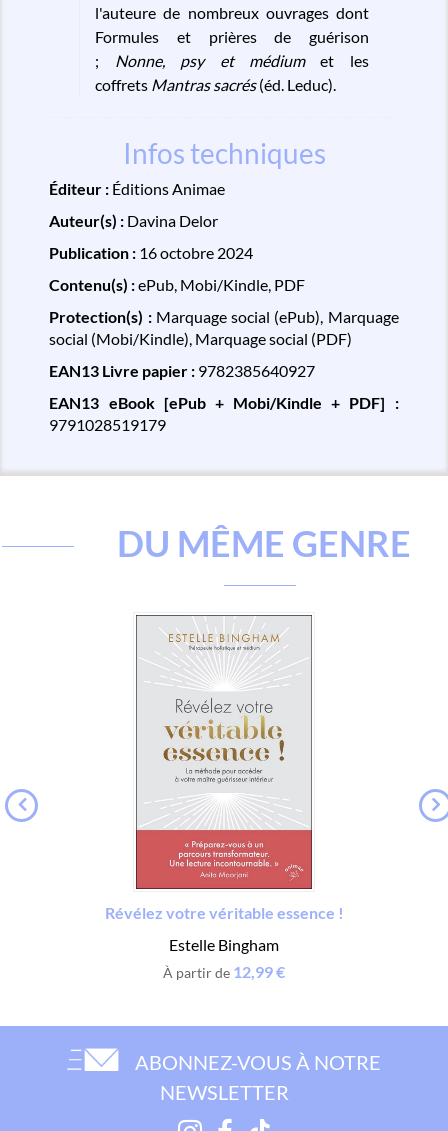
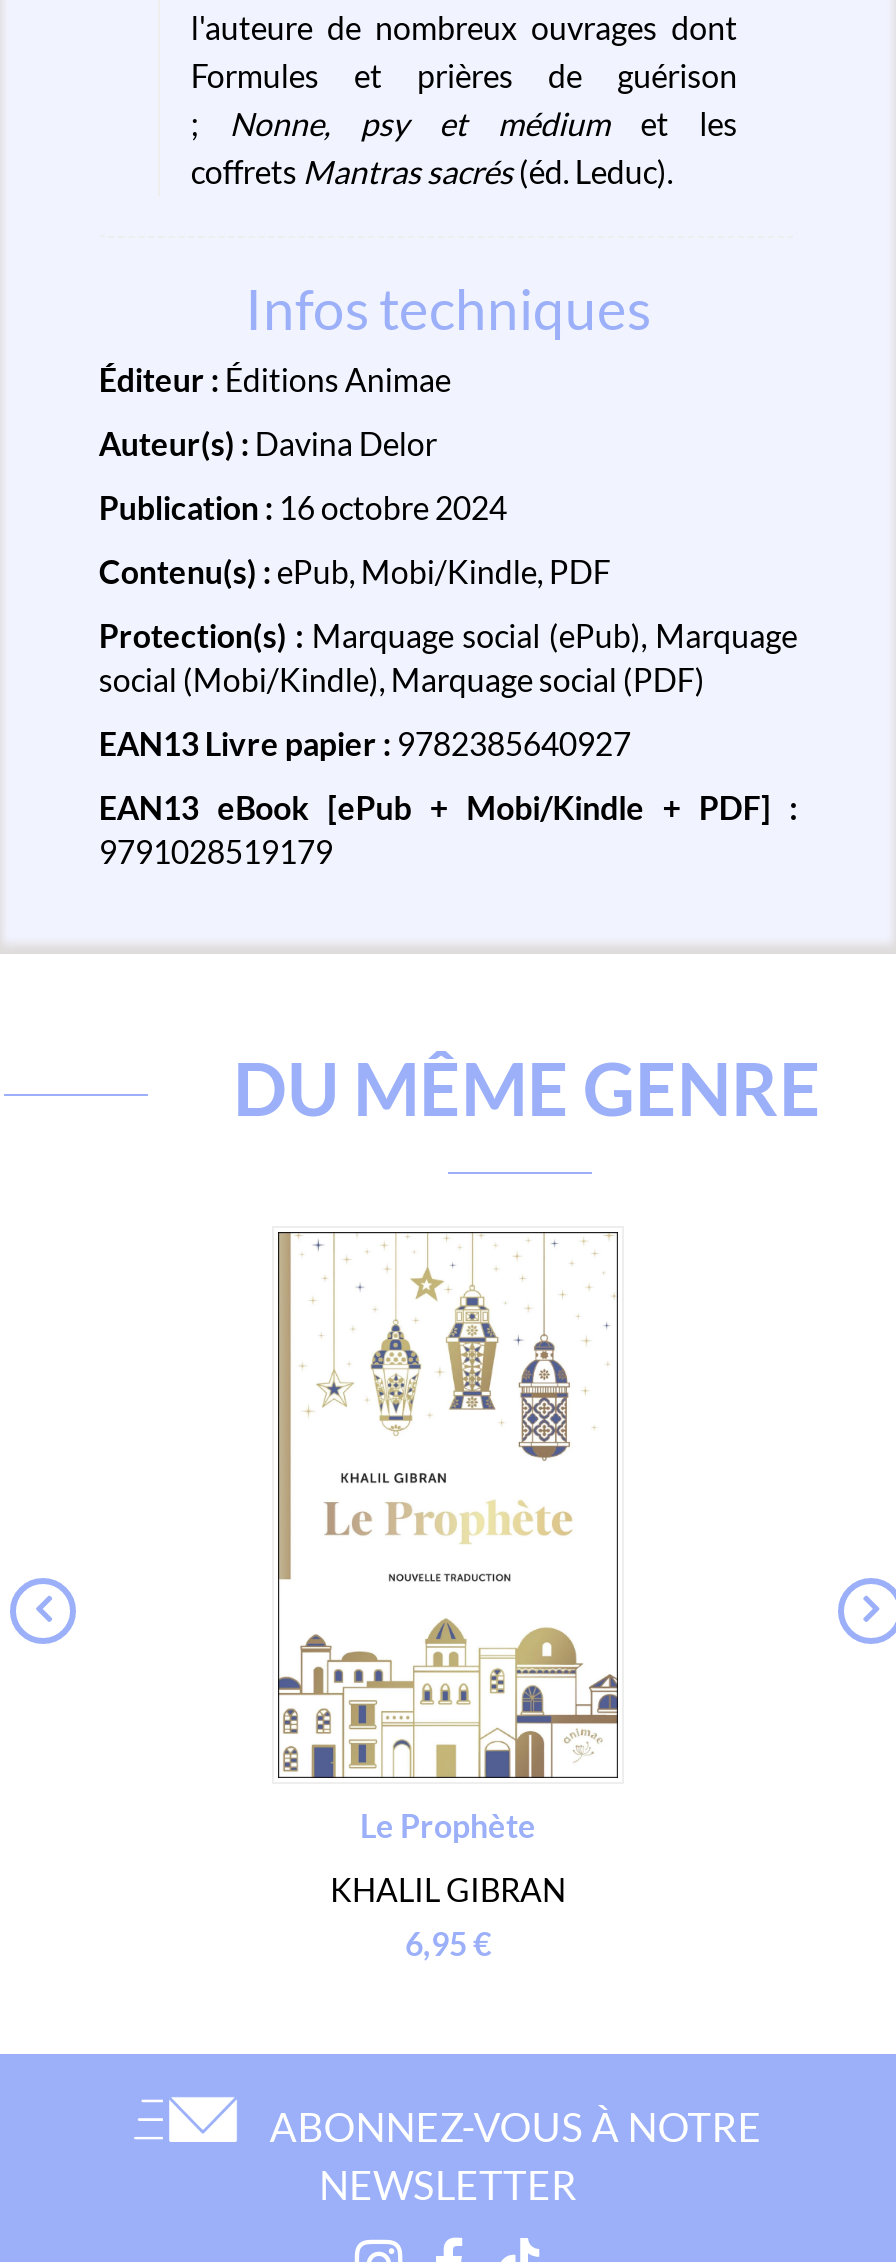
[104,614,343,922] [image] | Révélez votre véritable essence ! -> [272,1230,624,1845] [image] | Le Prophète
[163,935,285,981] Estelle Bingham | À partir de 12,99 € -> [330,1871,566,1963] KHALIL GIBRAN | 6,95 €

